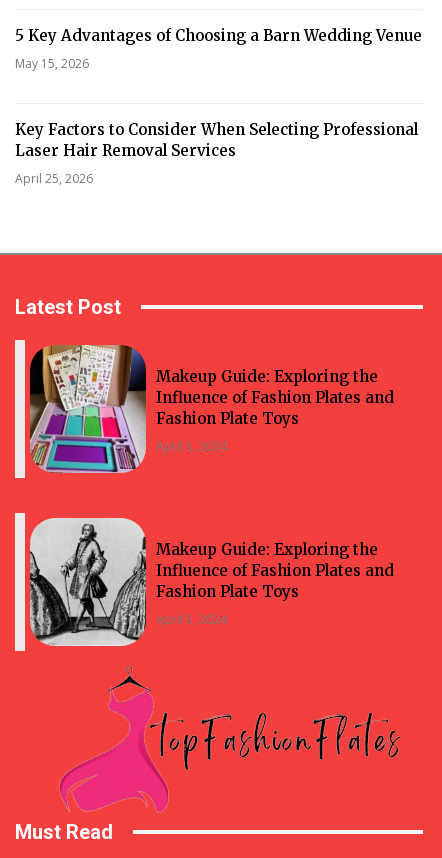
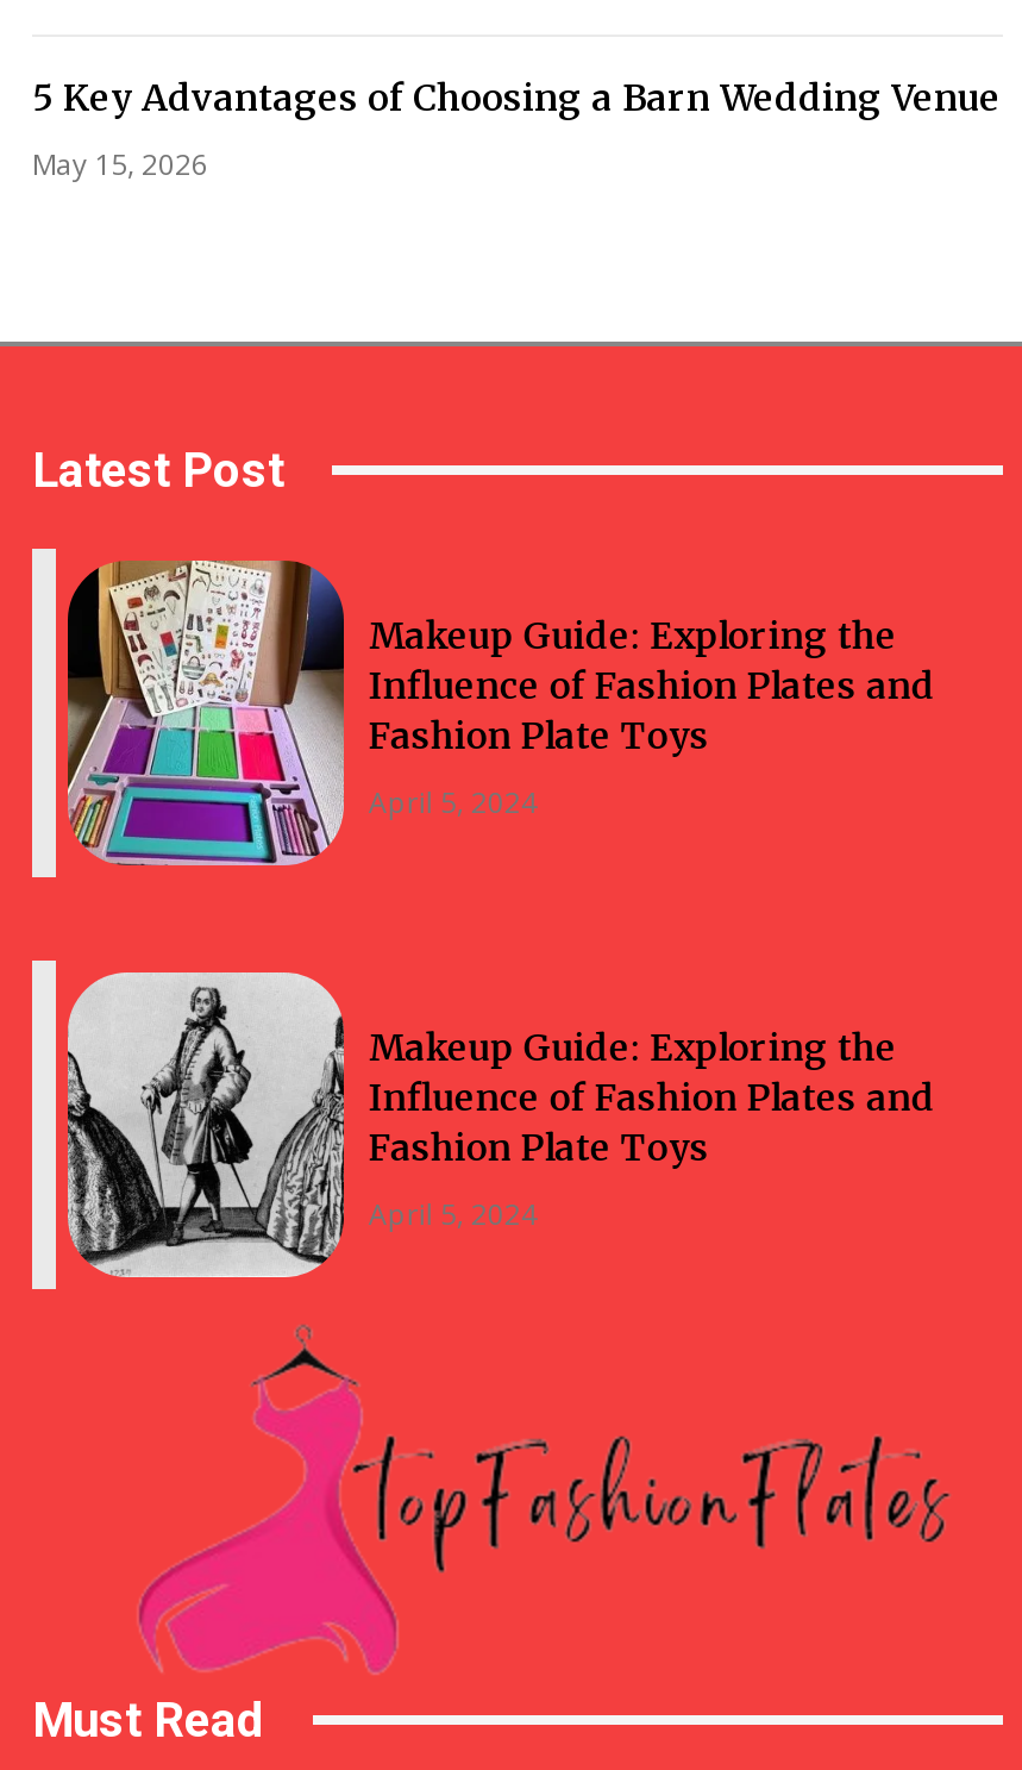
[15,120,418,187] Key Factors to Consider When Selecting Professional | Laser Hair Removal Services | April 25, 2026 -> none

